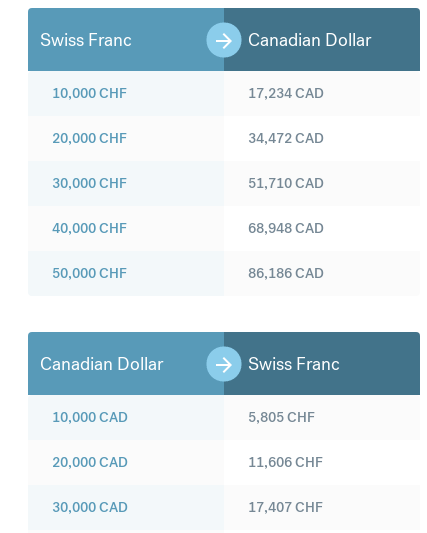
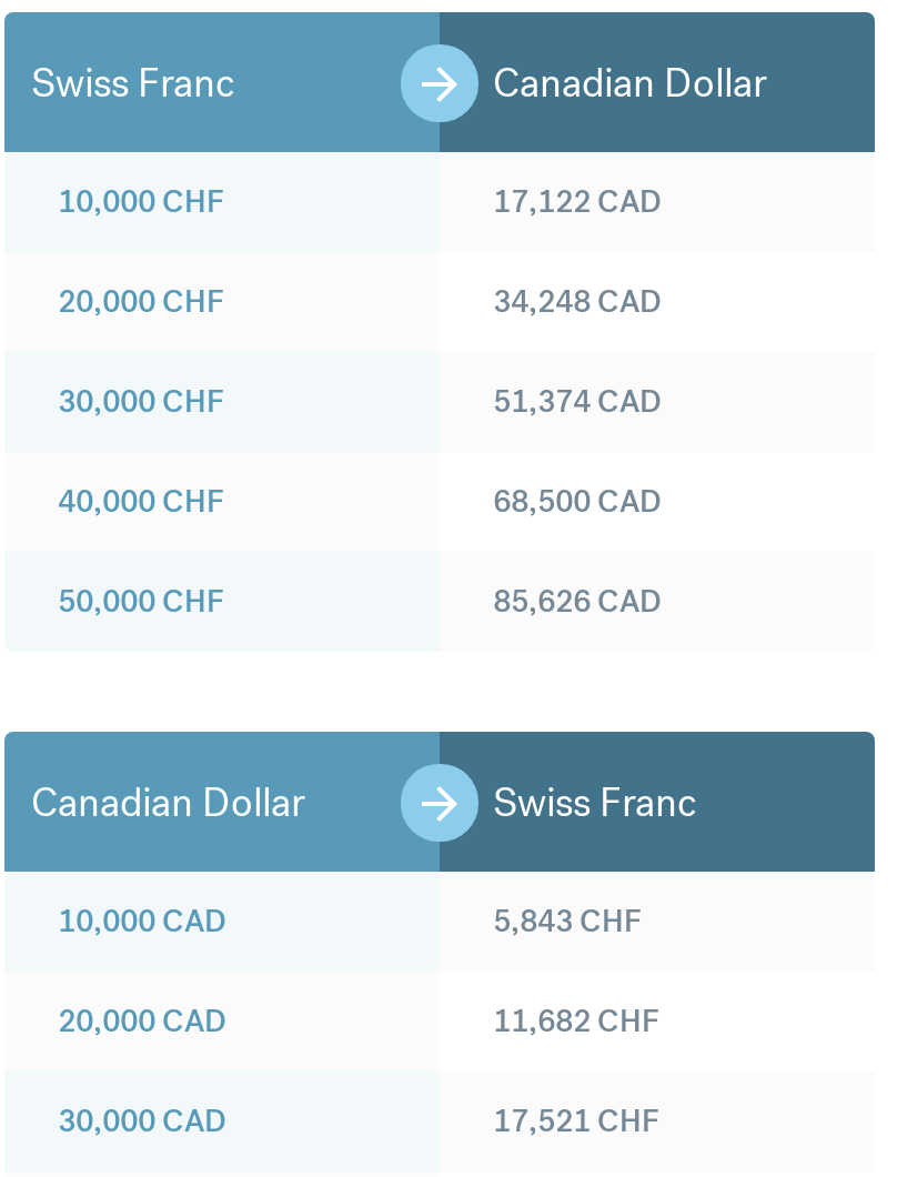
[248,84,324,102] 17,234 CAD -> [493,181,662,221] 17,122 CAD
[248,129,324,147] 34,472 CAD -> [493,281,662,321] 34,248 CAD
[248,174,324,192] 51,710 CAD -> [493,381,662,421] 51,374 CAD
[248,219,324,237] 68,948 CAD -> [493,481,662,521] 68,500 CAD
[248,264,324,282] 86,186 CAD -> [493,581,662,621] 85,626 CAD
[248,408,315,426] 5,805 CHF -> [493,901,642,941] 5,843 CHF
[248,453,323,471] 11,606 CHF -> [493,1001,659,1041] 11,682 CHF
[248,498,323,516] 17,407 CHF -> [493,1101,659,1141] 17,521 CHF

